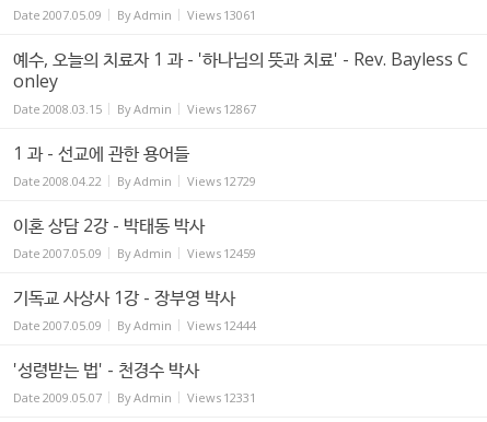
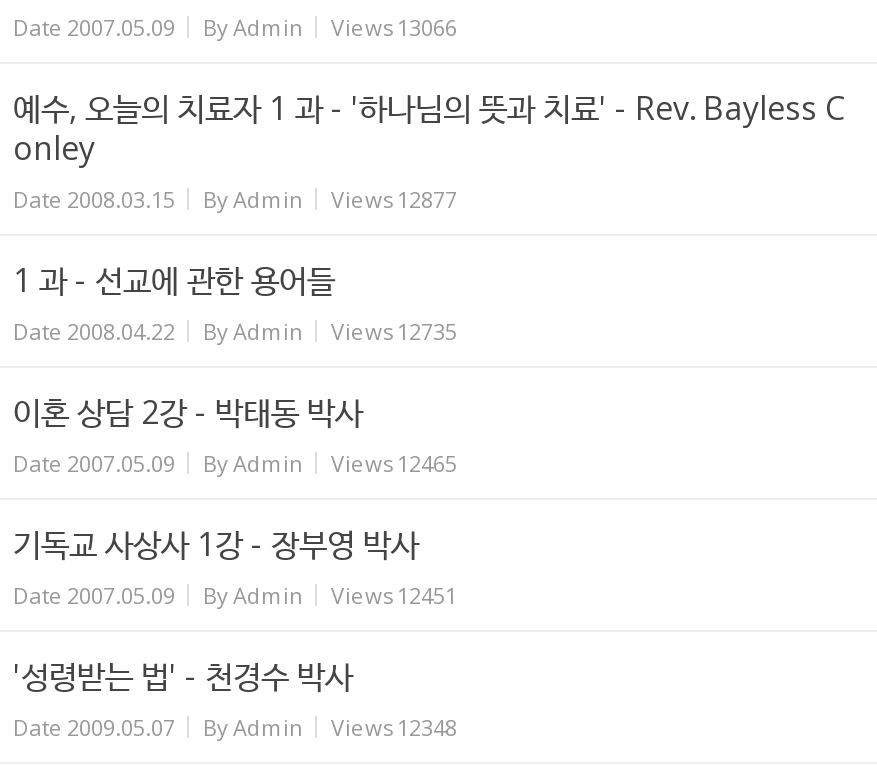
[13,7,256,23] Date 2007.05.09 By Admin Views 13061 -> [13,12,457,42] Date 2007.05.09 By Admin Views 13066
[13,101,256,117] Date 2008.03.15 By Admin Views 12867 -> [13,184,457,214] Date 2008.03.15 By Admin Views 12877
[13,173,256,189] Date 2008.04.22 By Admin Views 12729 -> [13,316,457,346] Date 2008.04.22 By Admin Views 12735
[13,245,256,261] Date 2007.05.09 By Admin Views 12459 -> [13,448,457,478] Date 2007.05.09 By Admin Views 12465
[13,317,256,333] Date 2007.05.09 By Admin Views 12444 -> [13,580,457,610] Date 2007.05.09 By Admin Views 12451
[13,389,256,406] Date 2009.05.07 By Admin Views 12331 -> [13,712,457,742] Date 2009.05.07 By Admin Views 12348

